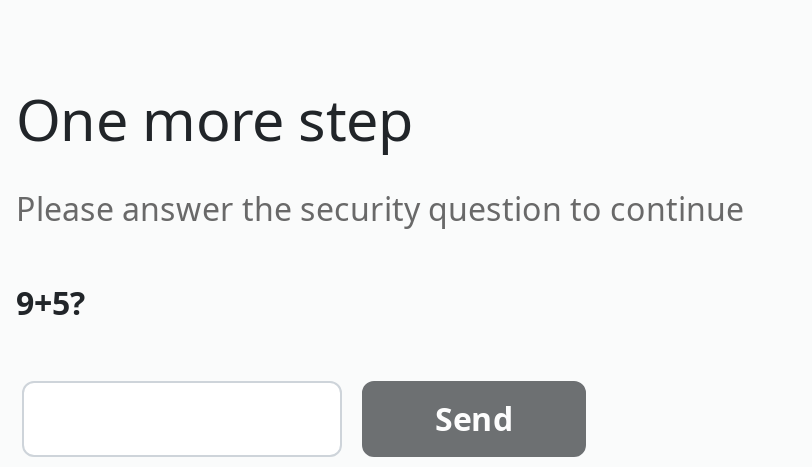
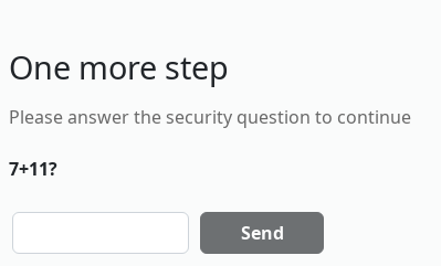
[16,281,86,325] 9+5? -> [9,157,57,181] 7+11?

